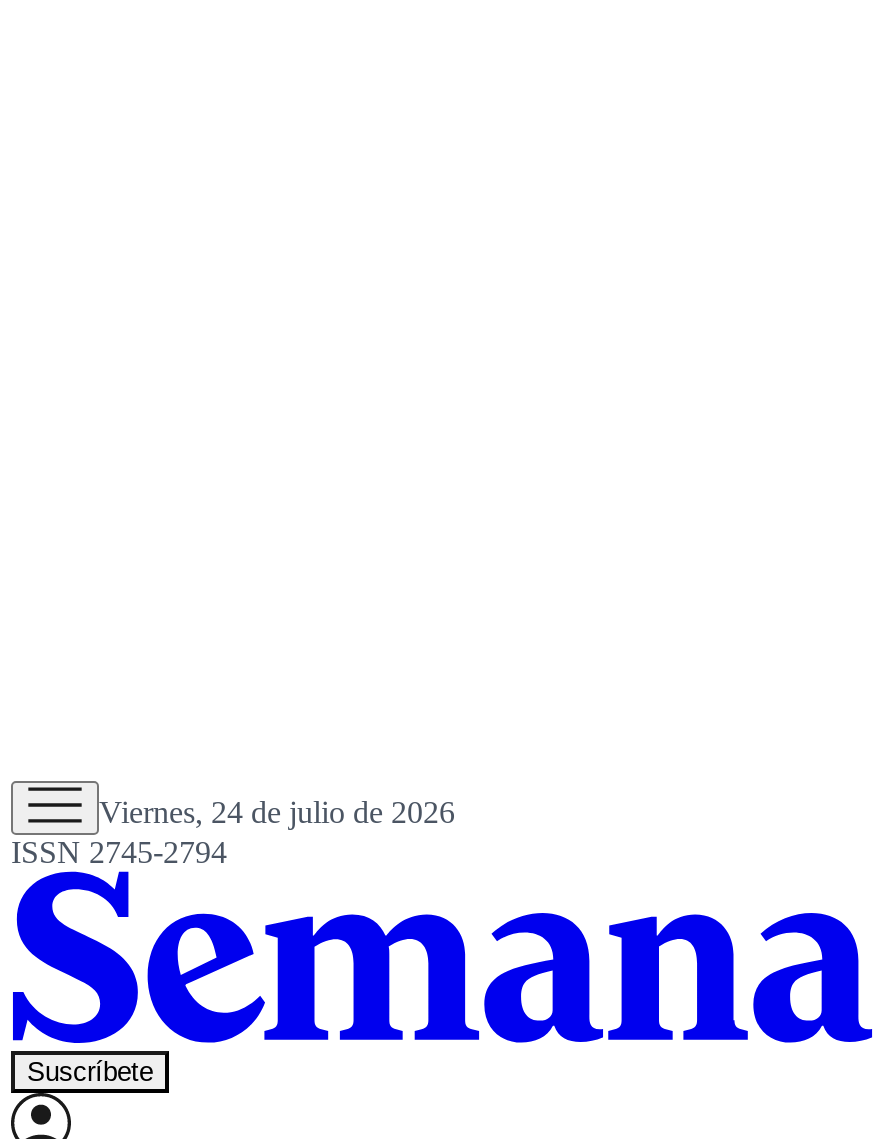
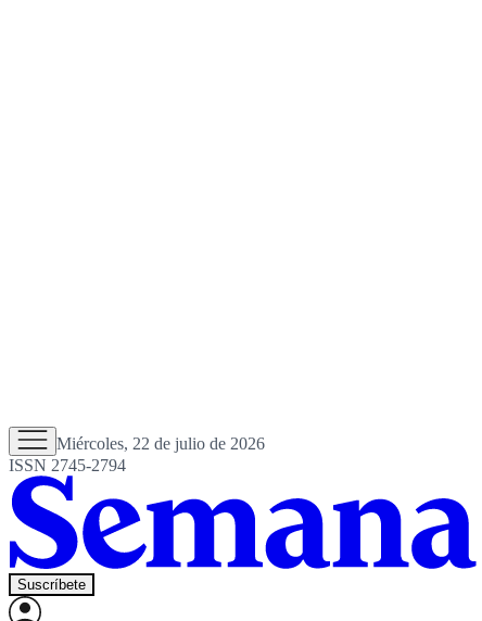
[99,795,455,829] Viernes, 24 de julio de 2026 -> [56,434,265,453] Miércoles, 22 de julio de 2026

